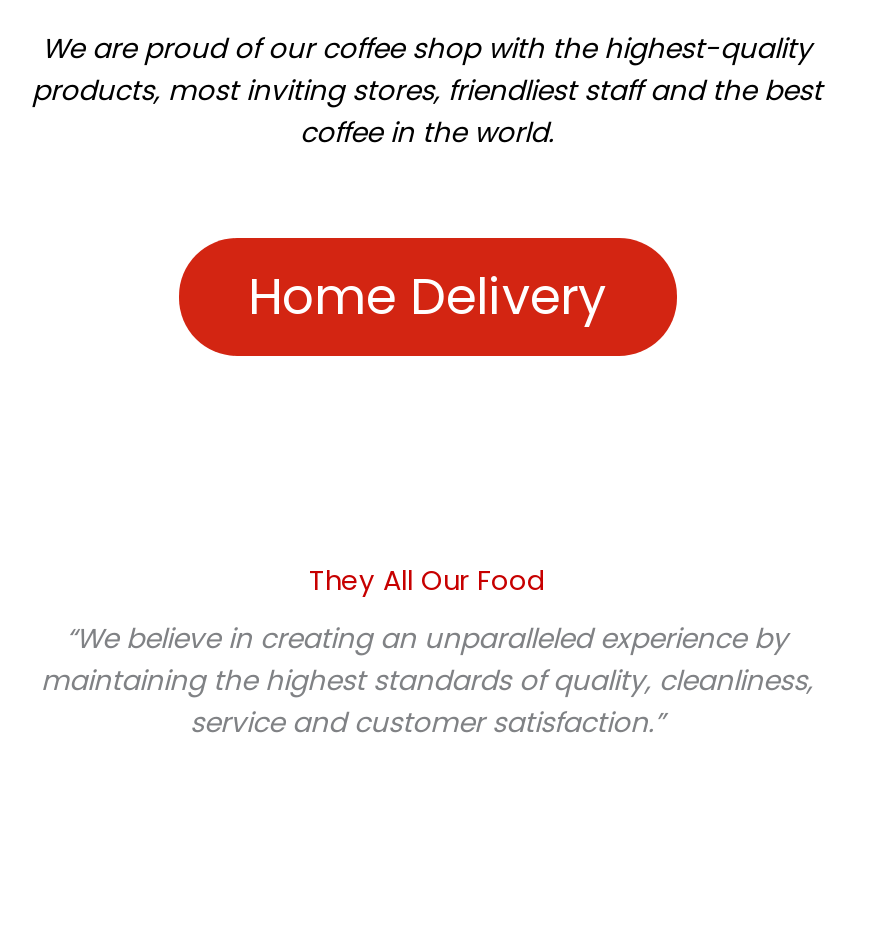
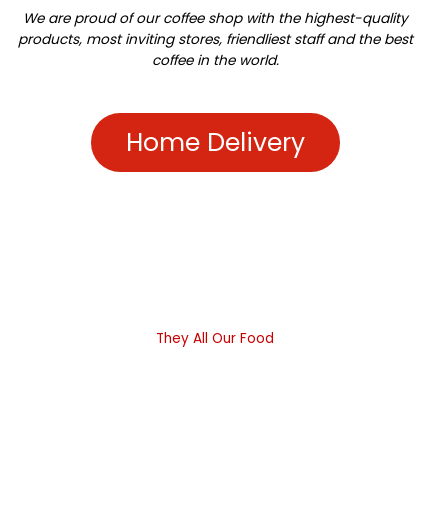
[41,619,813,741] “We believe in creating an unparalleled experience by | maintaining the highest standards of quality, cleanliness, | service and customer satisfaction.” -> none

